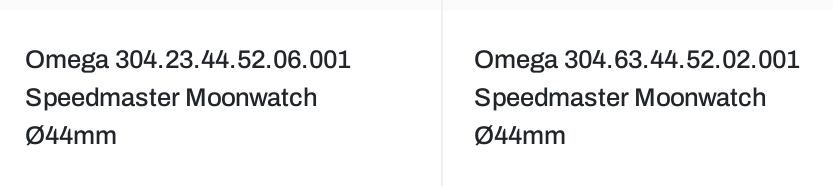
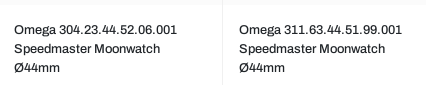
[474,46,800,74] Omega 304.63.44.52.02.001 -> [238,23,401,37] Omega 311.63.44.51.99.001

